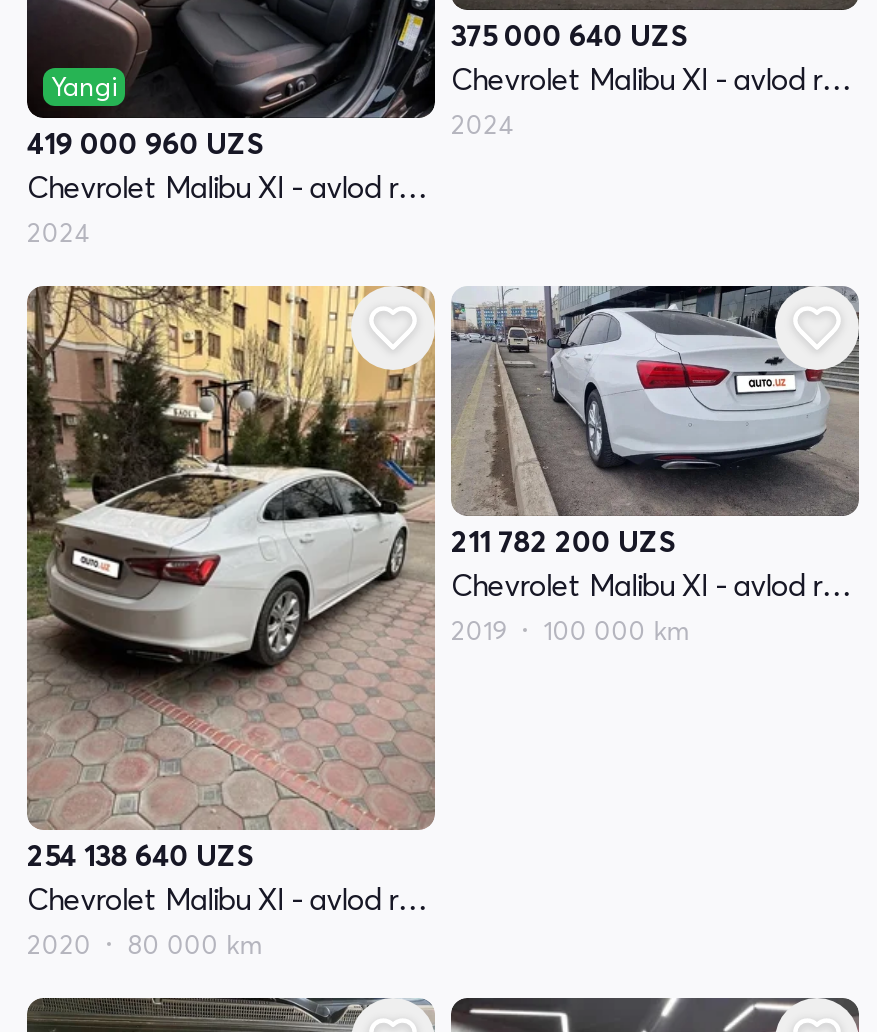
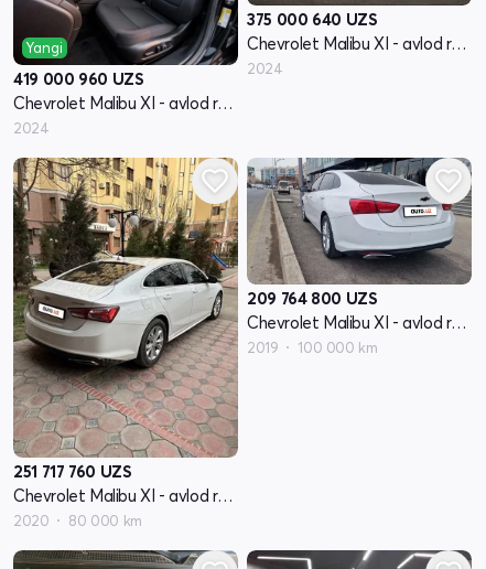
[451,522,676,560] 211 782 200 UZS -> [247,288,377,309] 209 764 800 UZS
[27,836,254,874] 254 138 640 UZS -> [13,461,132,482] 251 717 760 UZS

